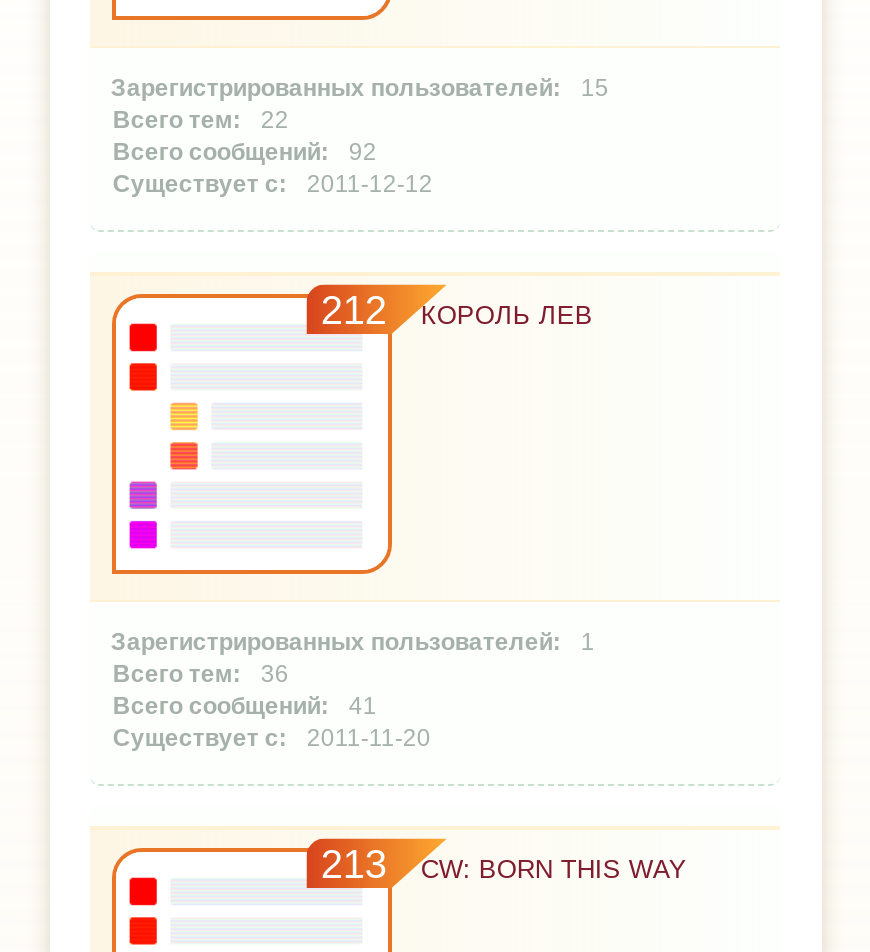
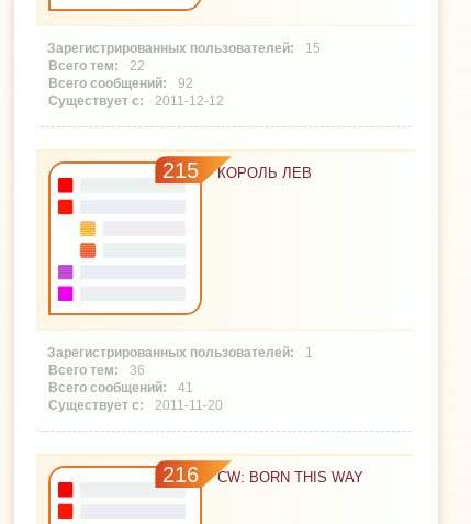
[321,289,593,333] 212 КОРОЛЬ ЛЕВ -> [163,159,312,183] 215 КОРОЛЬ ЛЕВ
[321,843,687,887] 213 CW: BORN THIS WAY -> [163,463,364,487] 216 CW: BORN THIS WAY

